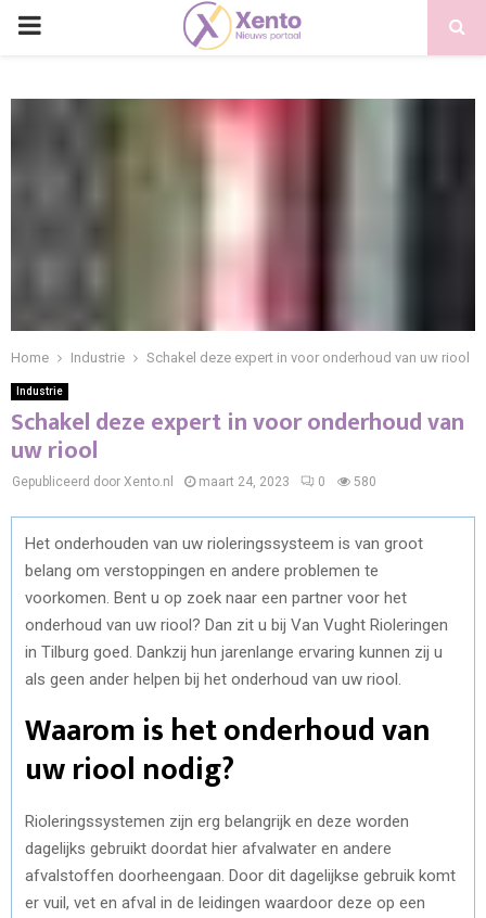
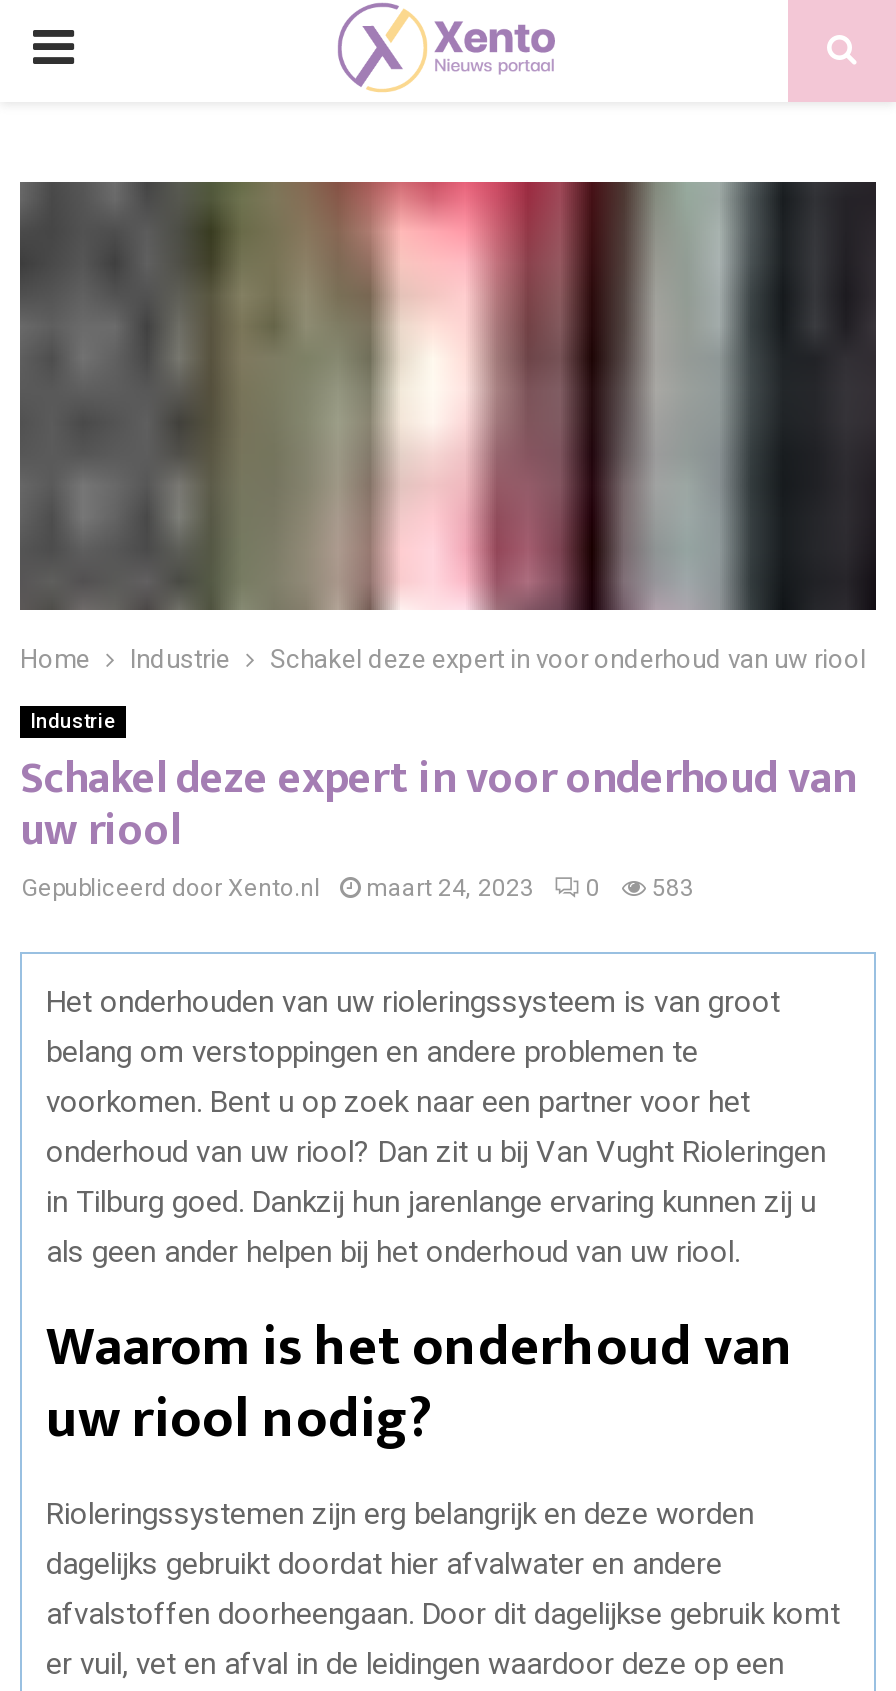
[12,474,376,489] Gepubliceerd door Xento.nl maart 24, 2023 0 580 -> [22,874,694,902] Gepubliceerd door Xento.nl maart 24, 2023 0 583

